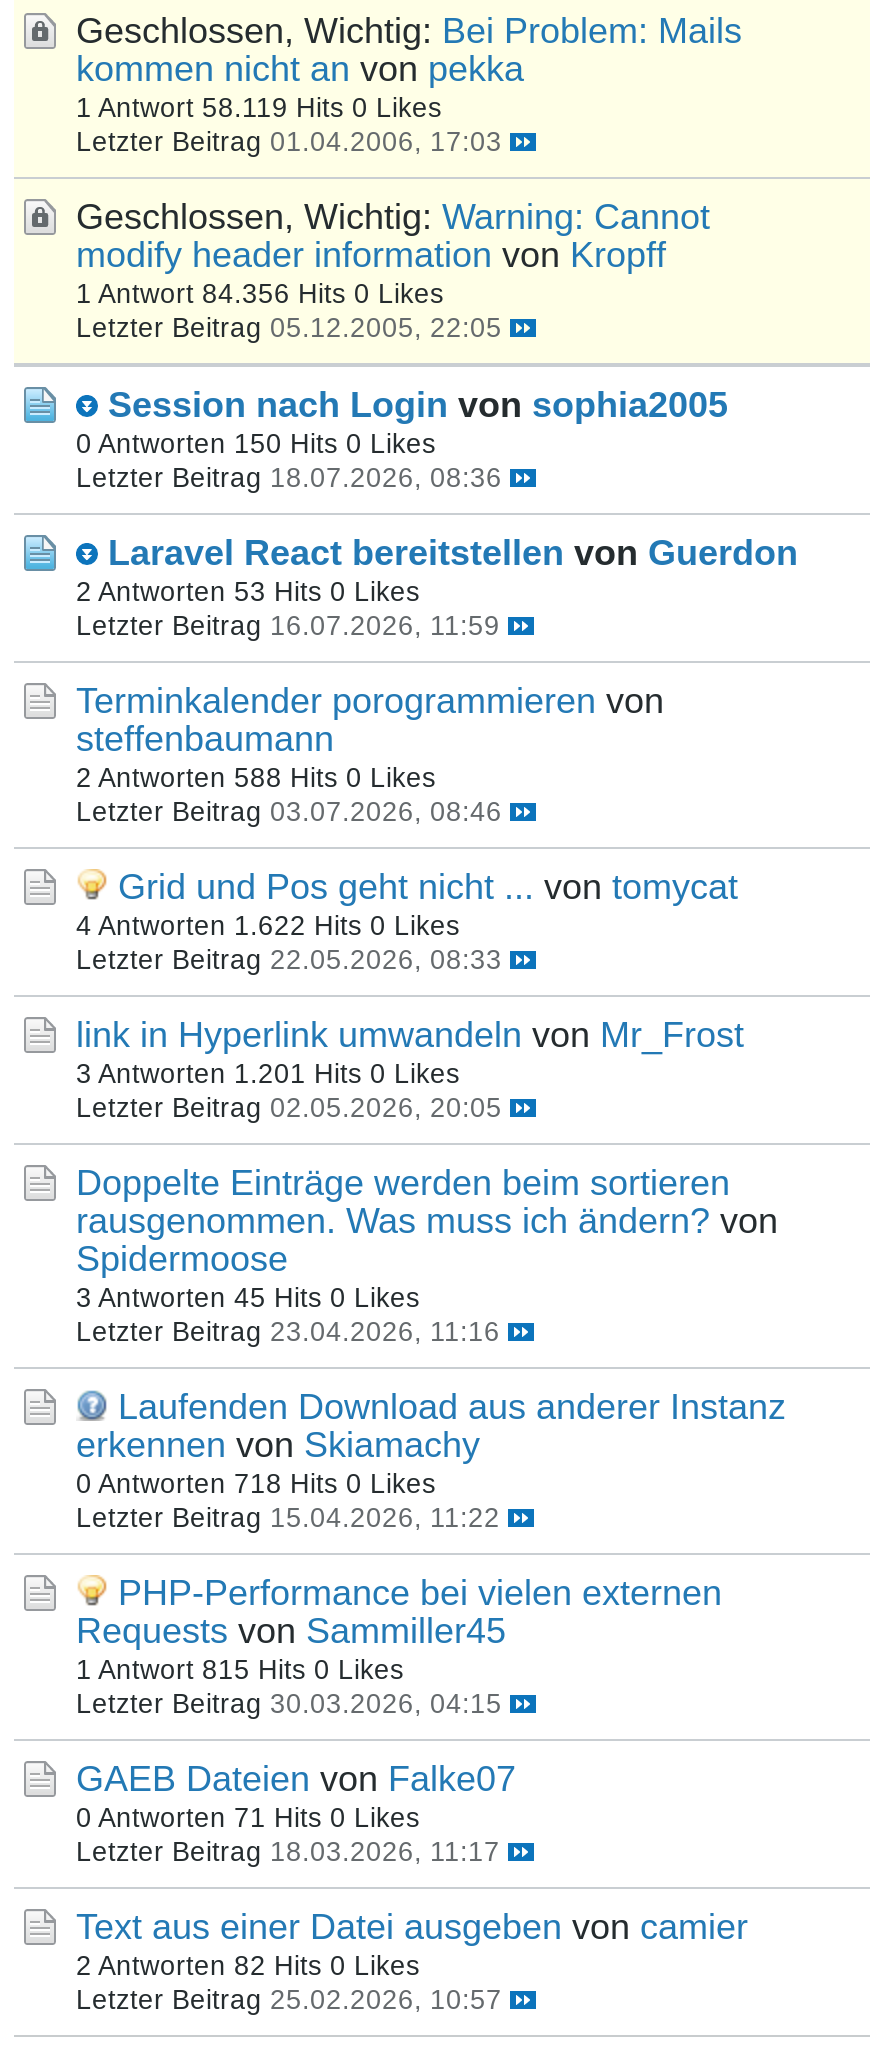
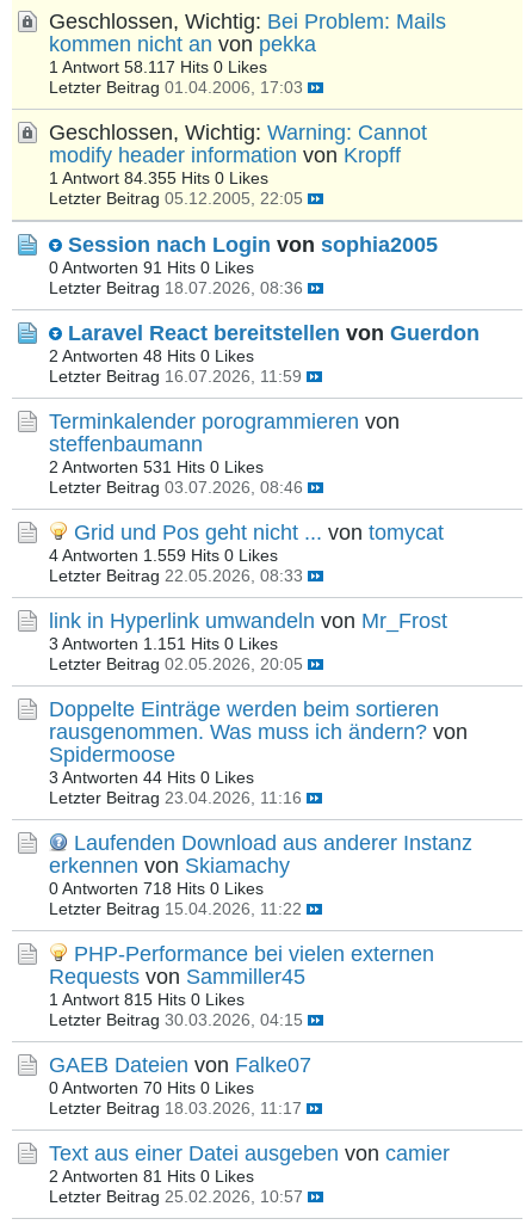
[76,93,442,123] 1 Antwort 58.119 Hits 0 Likes -> [49,59,267,76] 1 Antwort 58.117 Hits 0 Likes
[76,279,444,309] 1 Antwort 84.356 Hits 0 Likes -> [49,170,268,187] 1 Antwort 84.355 Hits 0 Likes
[76,429,436,459] 0 Antworten 150 Hits 0 Likes -> [49,259,254,277] 0 Antworten 91 Hits 0 Likes
[76,577,420,607] 2 Antworten 53 Hits 0 Likes -> [49,347,254,365] 2 Antworten 48 Hits 0 Likes
[76,763,436,793] 2 Antworten 588 Hits 0 Likes -> [49,458,264,476] 2 Antworten 531 Hits 0 Likes
[76,911,460,941] 4 Antworten 1.622 Hits 0 Likes -> [49,547,278,565] 4 Antworten 1.559 Hits 0 Likes
[76,1059,460,1089] 3 Antworten 1.201 Hits 0 Likes -> [49,635,278,653] 3 Antworten 1.151 Hits 0 Likes
[76,1283,420,1313] 3 Antworten 45 Hits 0 Likes -> [49,769,254,787] 3 Antworten 44 Hits 0 Likes
[76,1803,420,1833] 0 Antworten 71 Hits 0 Likes -> [49,1079,254,1097] 0 Antworten 70 Hits 0 Likes
[76,1951,420,1981] 2 Antworten 82 Hits 0 Likes -> [49,1168,254,1186] 2 Antworten 81 Hits 0 Likes

